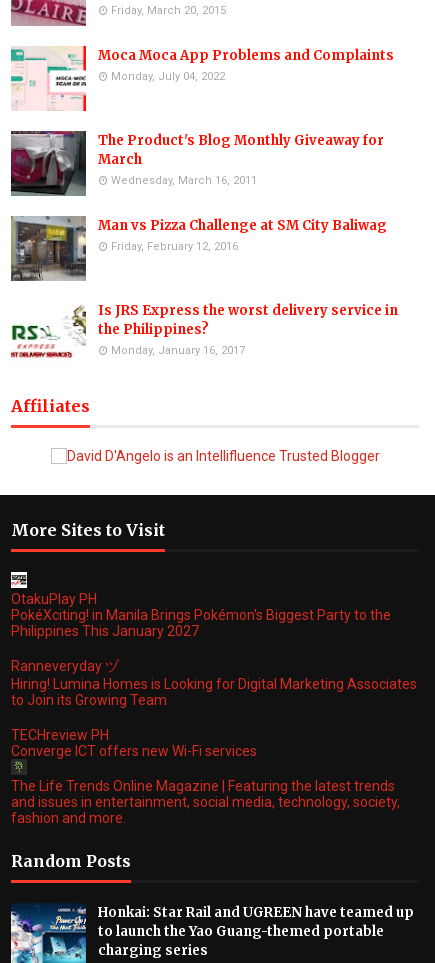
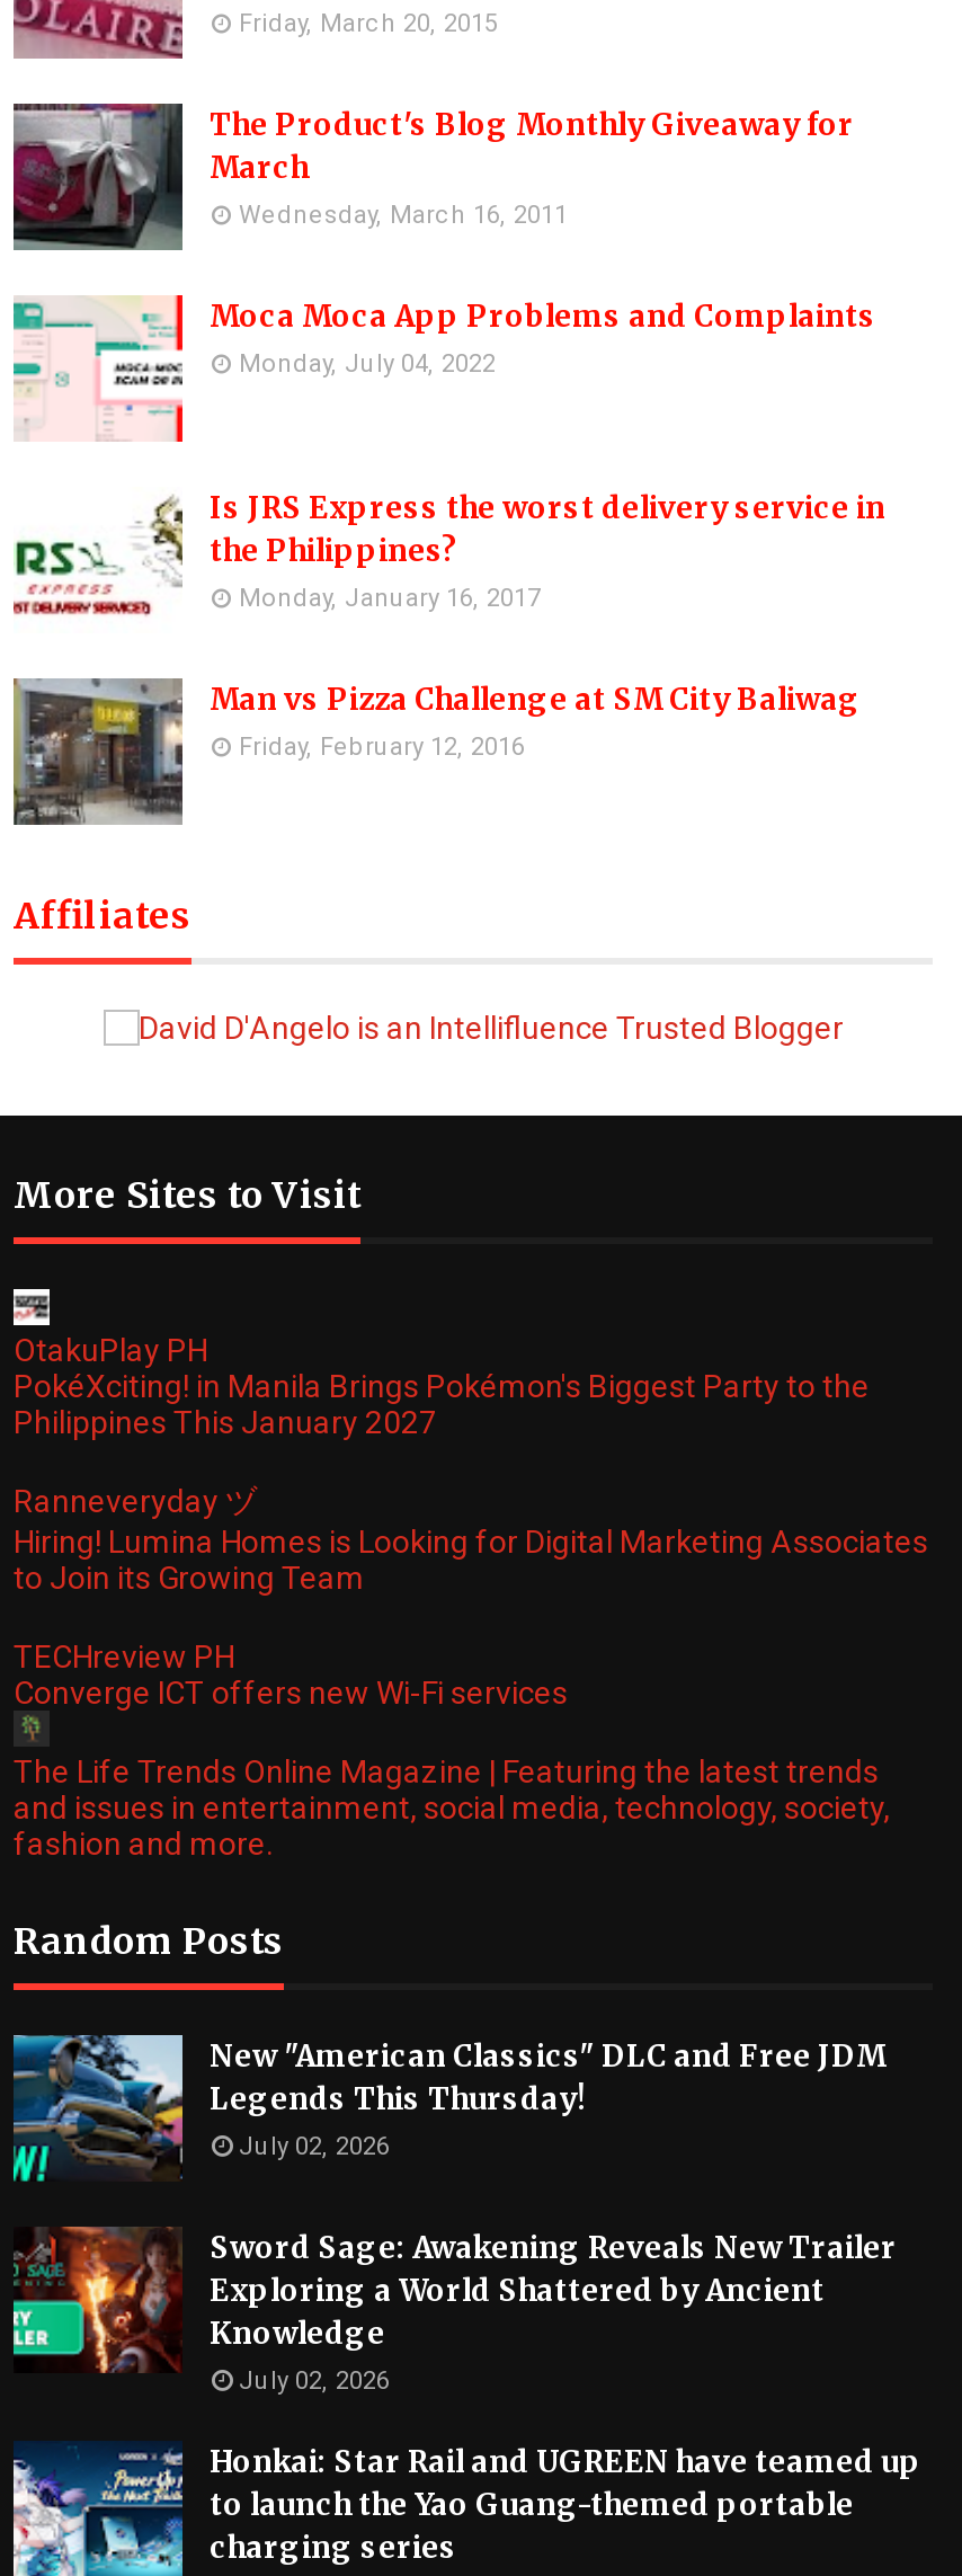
moved [10,45,394,111] -> [11,293,876,444]: [image] | Moca Moca App Problems and Complaints | Monday, July 04, 2022
moved [9,130,384,197] -> [9,101,854,252]: [image] | The Product's Blog Monthly Giveaway for | March | Wednesday, March 16, 2011
moved [10,215,387,282] -> [11,676,861,827]: [image] | Man vs Pizza Challenge at SM City Baliwag | Friday, February 12, 2016
moved [10,302,398,364] -> [11,490,885,629]: [image] | Is JRS Express the worst delivery service in | the Philippines? | Monday, January 16, 2017
none -> [11,2033,897,2397] [image] | New "American Classics" DLC and Free JDM | Legends This Thursday! | July 02, 2026 | Sword Sage: Awakening Reveals New Trailer | Exploring a World Shattered by Ancient | Knowledge | July 02, 2026
none -> [11,2224,182,2396] [image]

